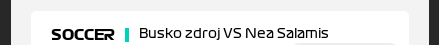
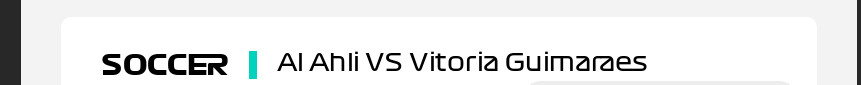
[139,28,329,40] Busko zdroj VS Nea Salamis -> [277,51,647,75] Al Ahli VS Vitoria Guimaraes

